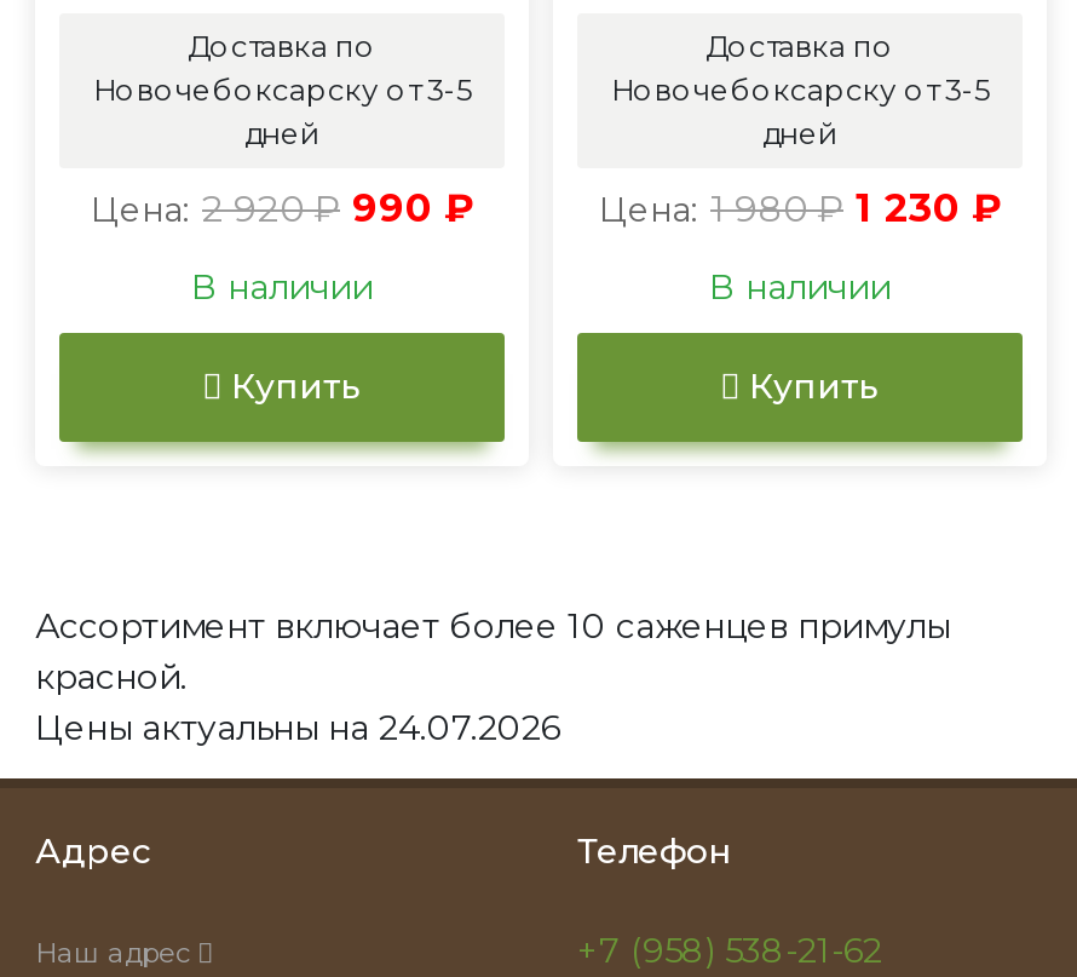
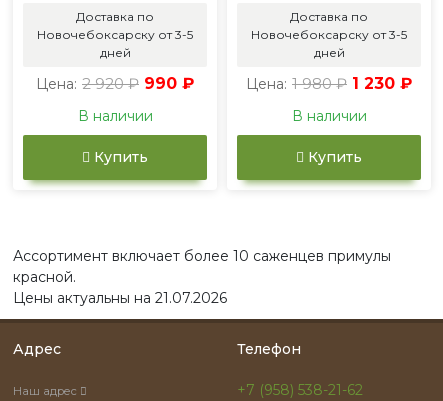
[35,706,560,749] Цены актуальны на 24.07.2026 -> [13,289,227,307] Цены актуальны на 21.07.2026

